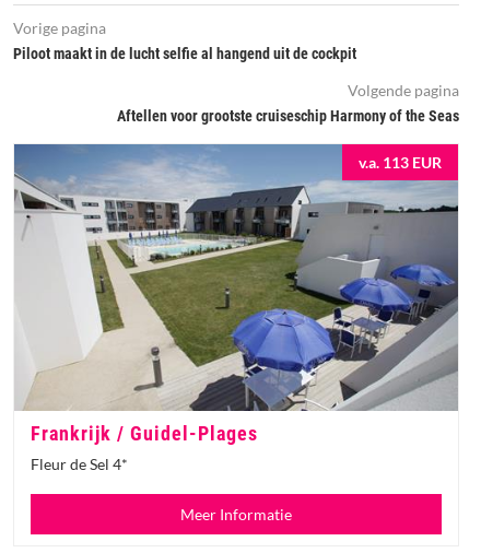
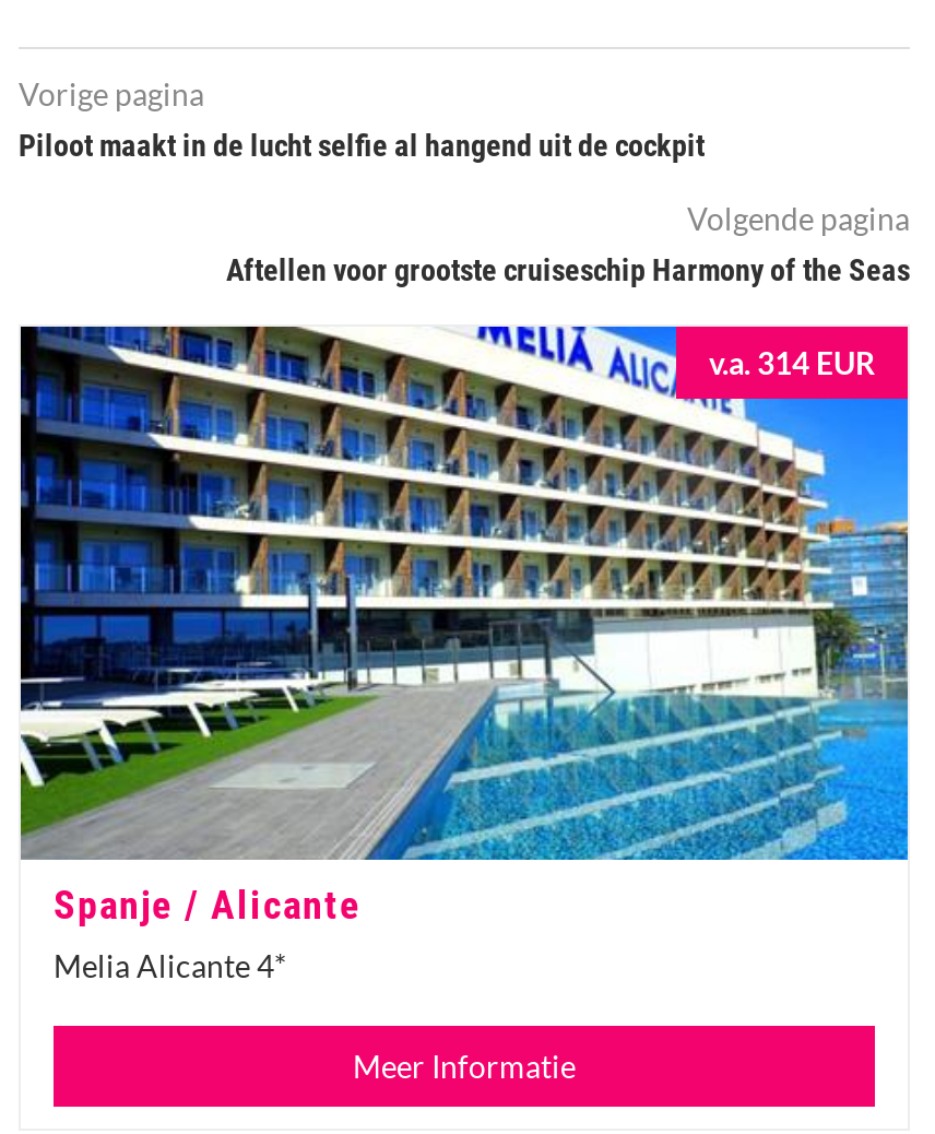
[13,143,459,412] [image] | v.a. 113 EUR -> [19,324,910,862] [image] | v.a. 314 EUR
[31,422,258,473] Frankrijk / Guidel-Plages | Fleur de Sel 4* -> [54,881,362,984] Spanje / Alicante | Melia Alicante 4*

